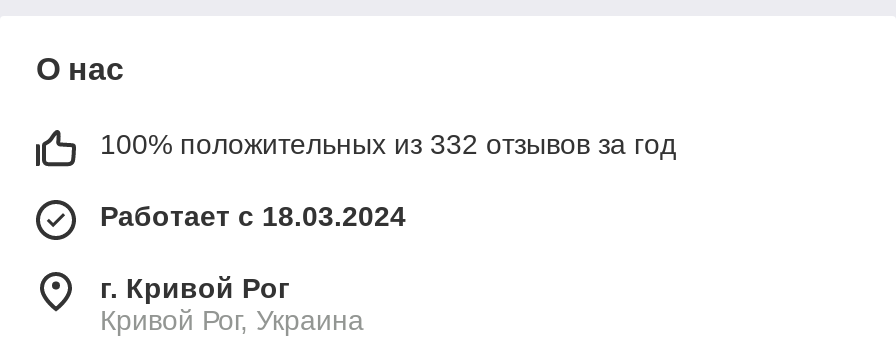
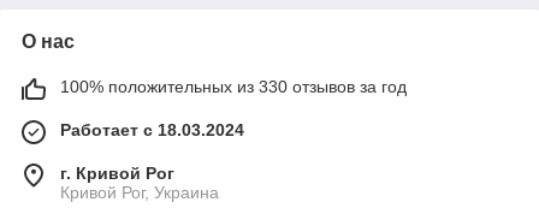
[100,128,676,160] 100% положительных из 332 отзывов за год -> [60,77,407,96] 100% положительных из 330 отзывов за год

